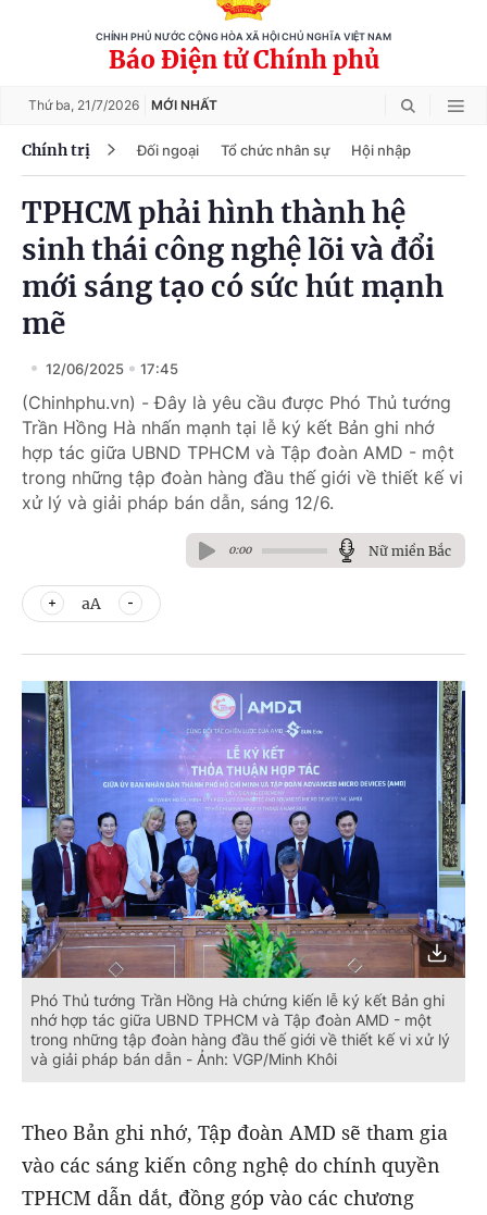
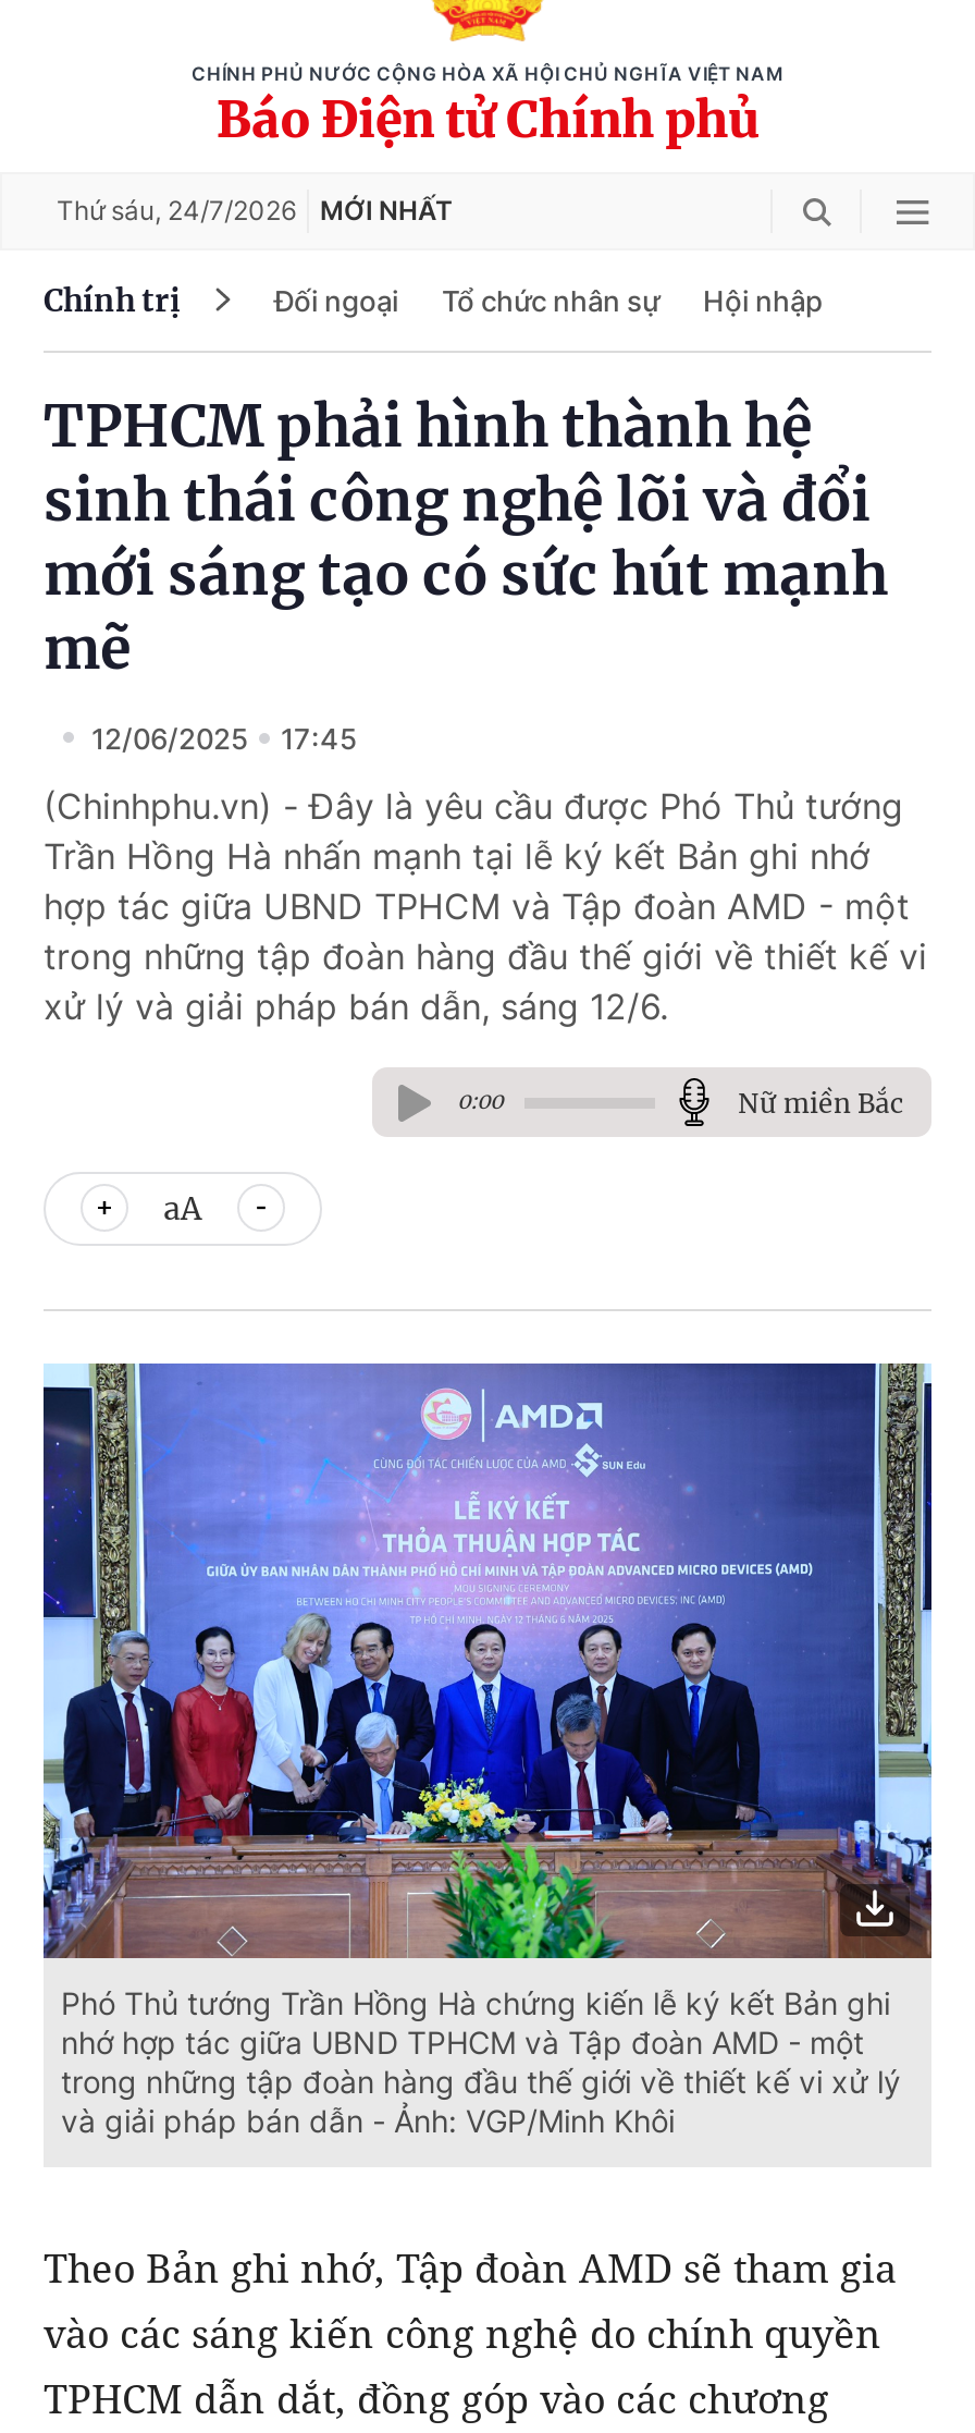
[28,97,217,113] Thứ ba, 21/7/2026 MỚI NHẤT -> [57,194,453,227] Thứ sáu, 24/7/2026 MỚI NHẤT

